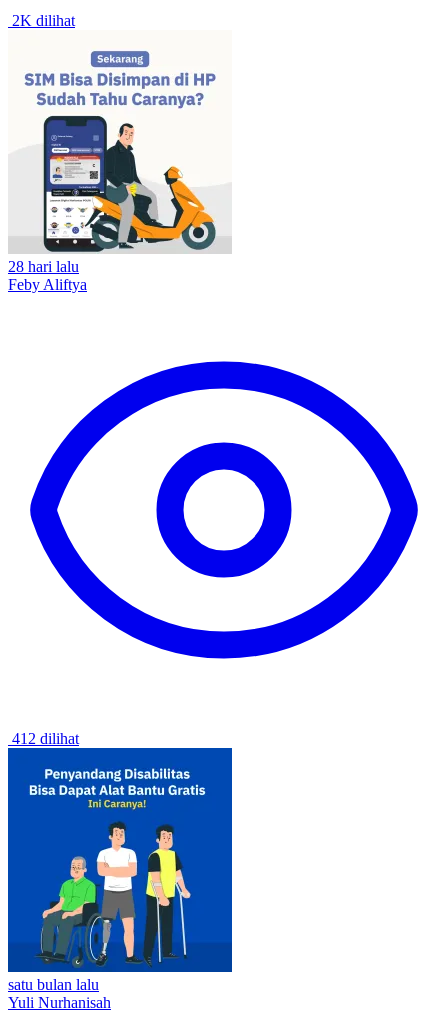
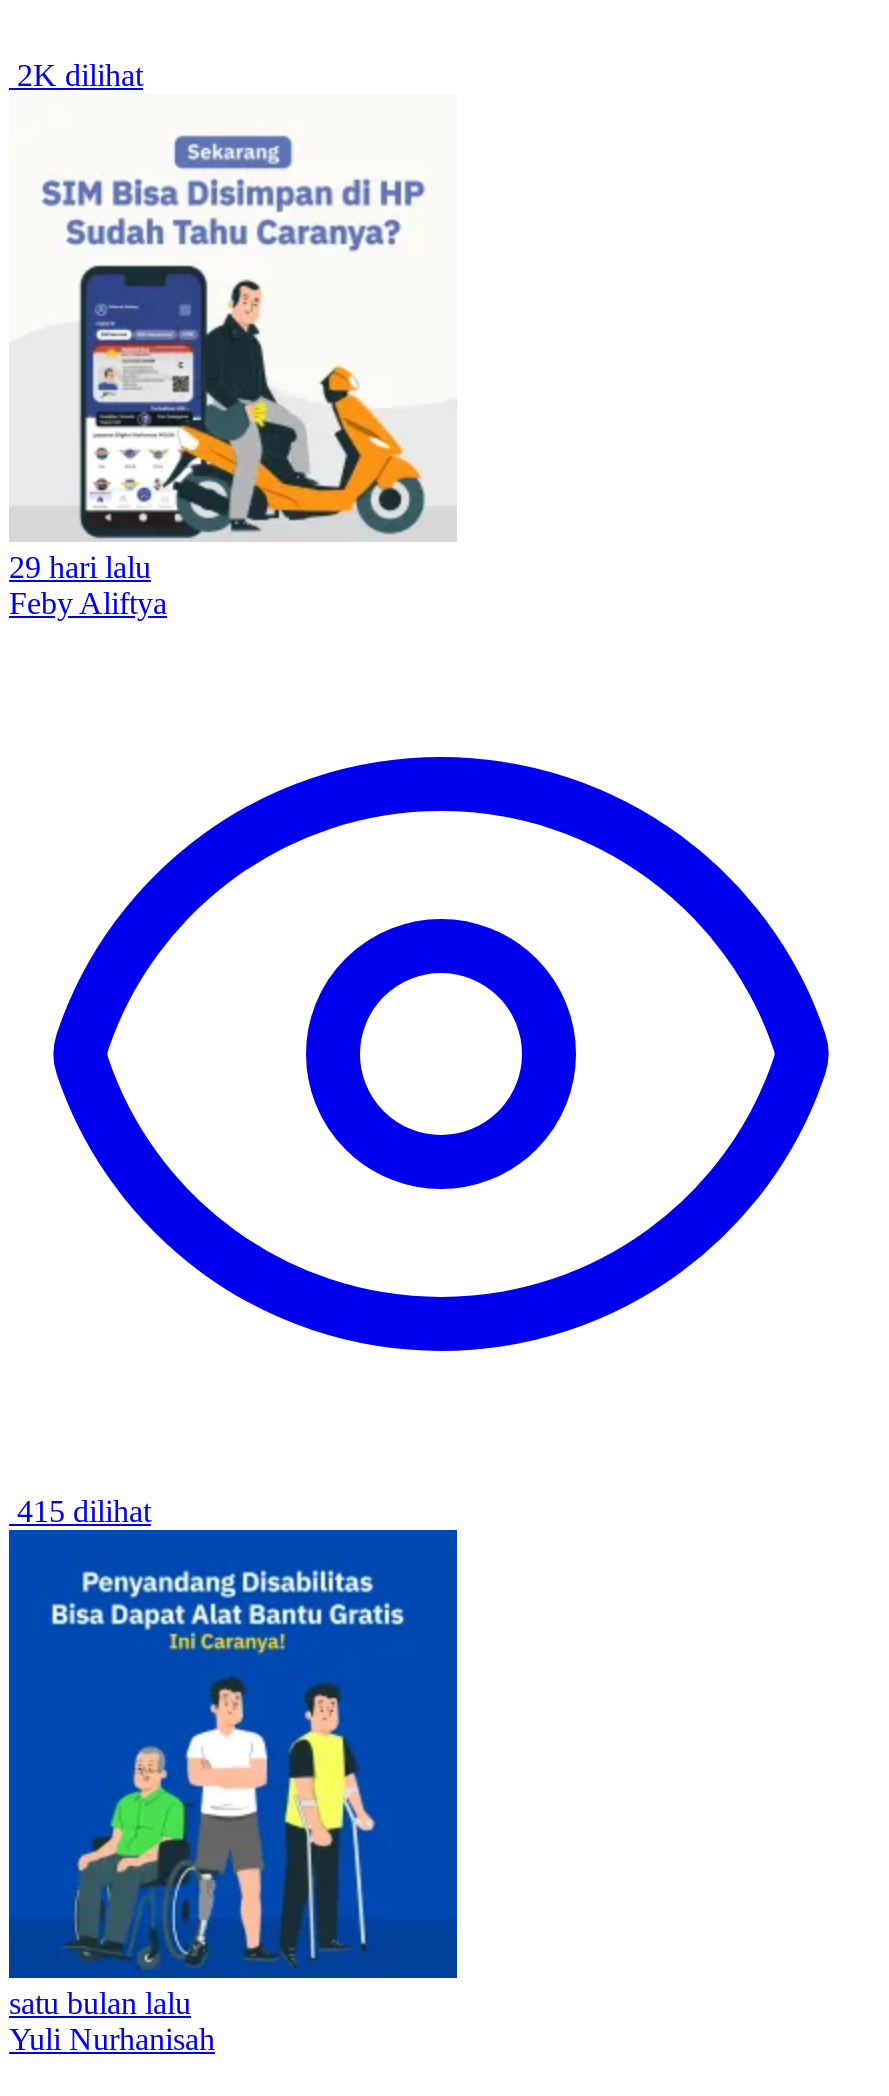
[8,258,79,275] 28 hari lalu -> [9,550,151,584] 29 hari lalu
[8,730,79,747] 412 dilihat -> [9,1494,151,1528] 415 dilihat

